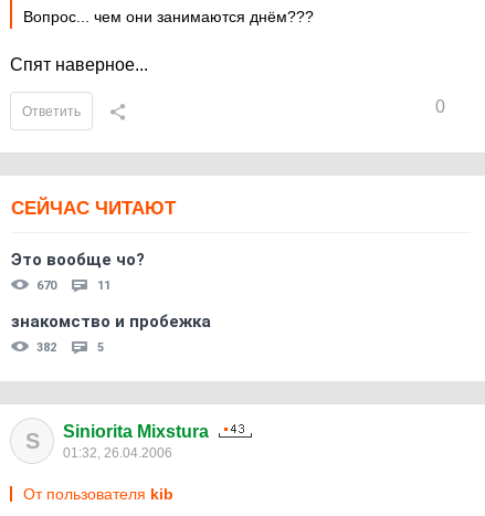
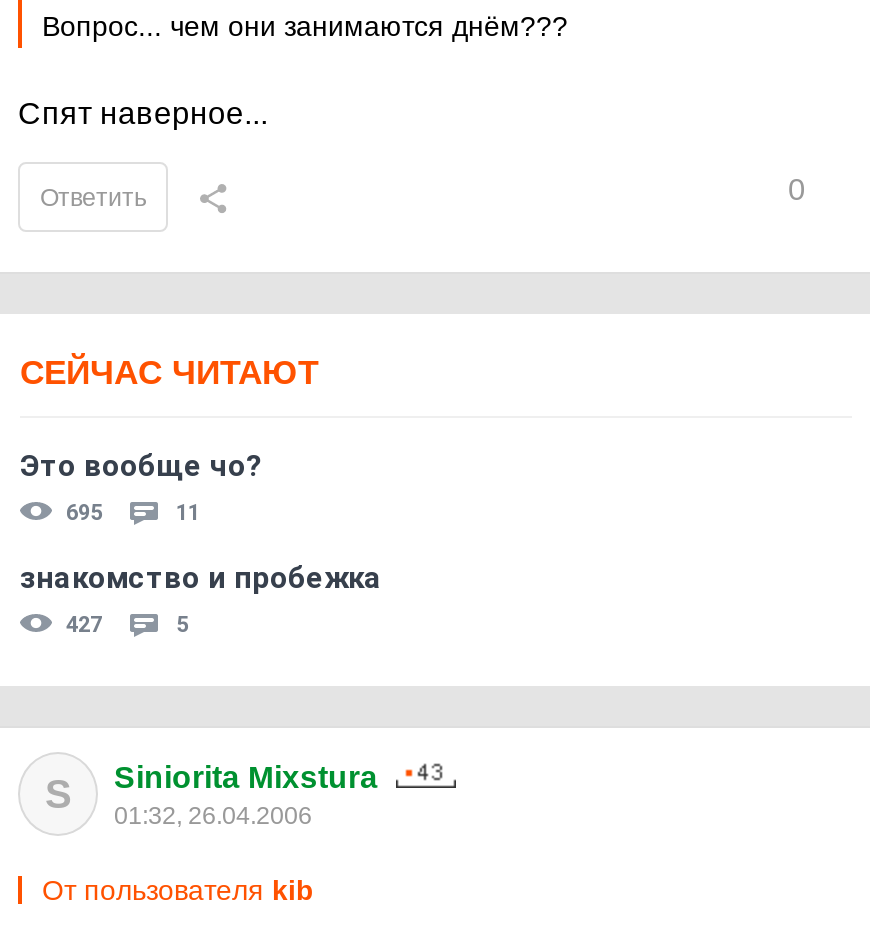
[36,278,56,293] 670 -> [66,500,102,526] 695
[36,340,56,355] 382 -> [66,612,102,638] 427

